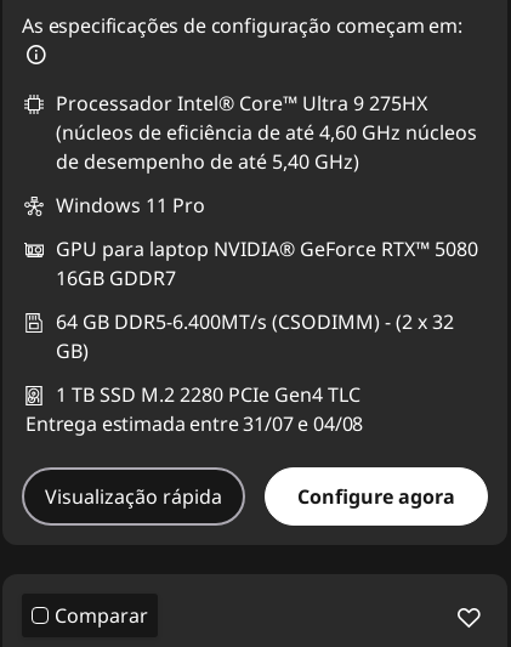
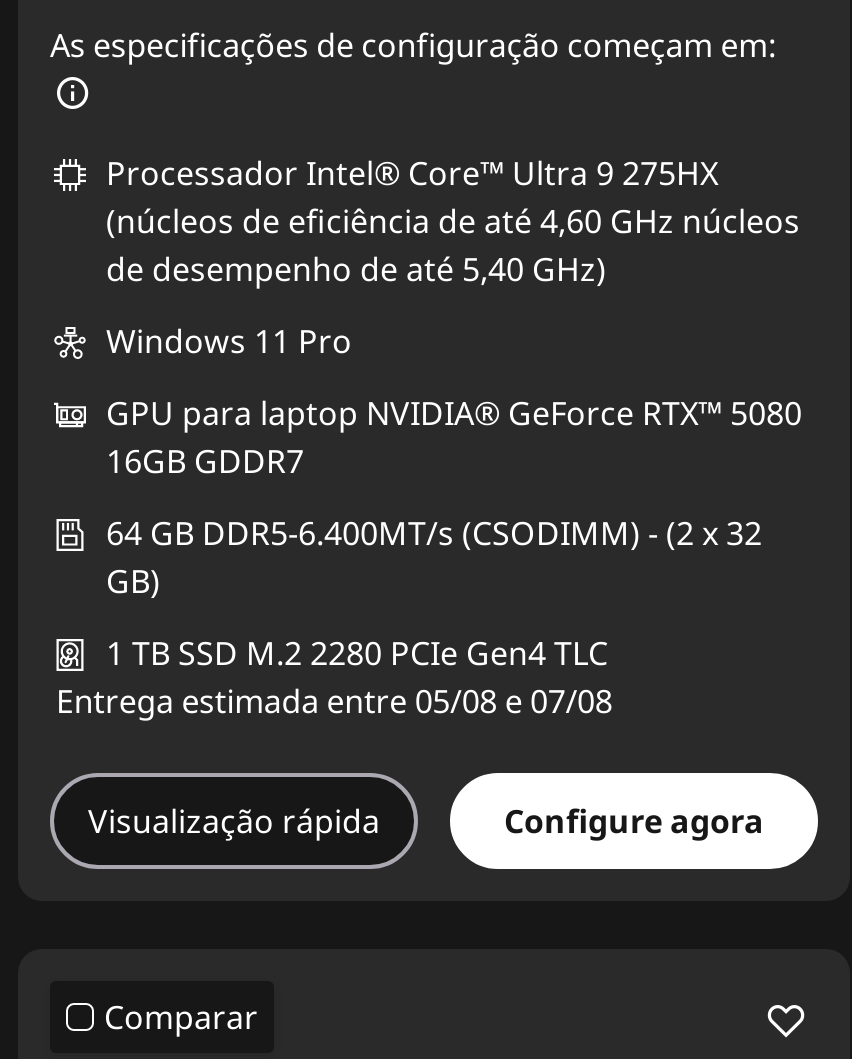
[25,411,363,437] Entrega estimada entre 31/07 e 04/08 -> [56,679,612,723] Entrega estimada entre 05/08 e 07/08

